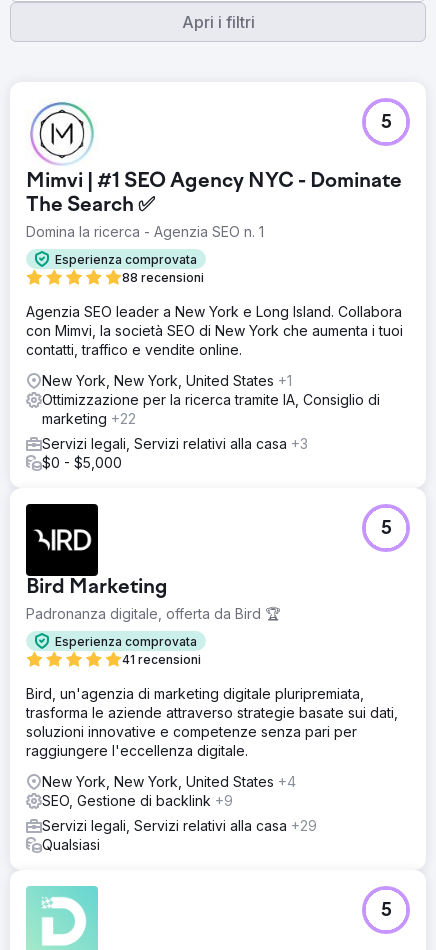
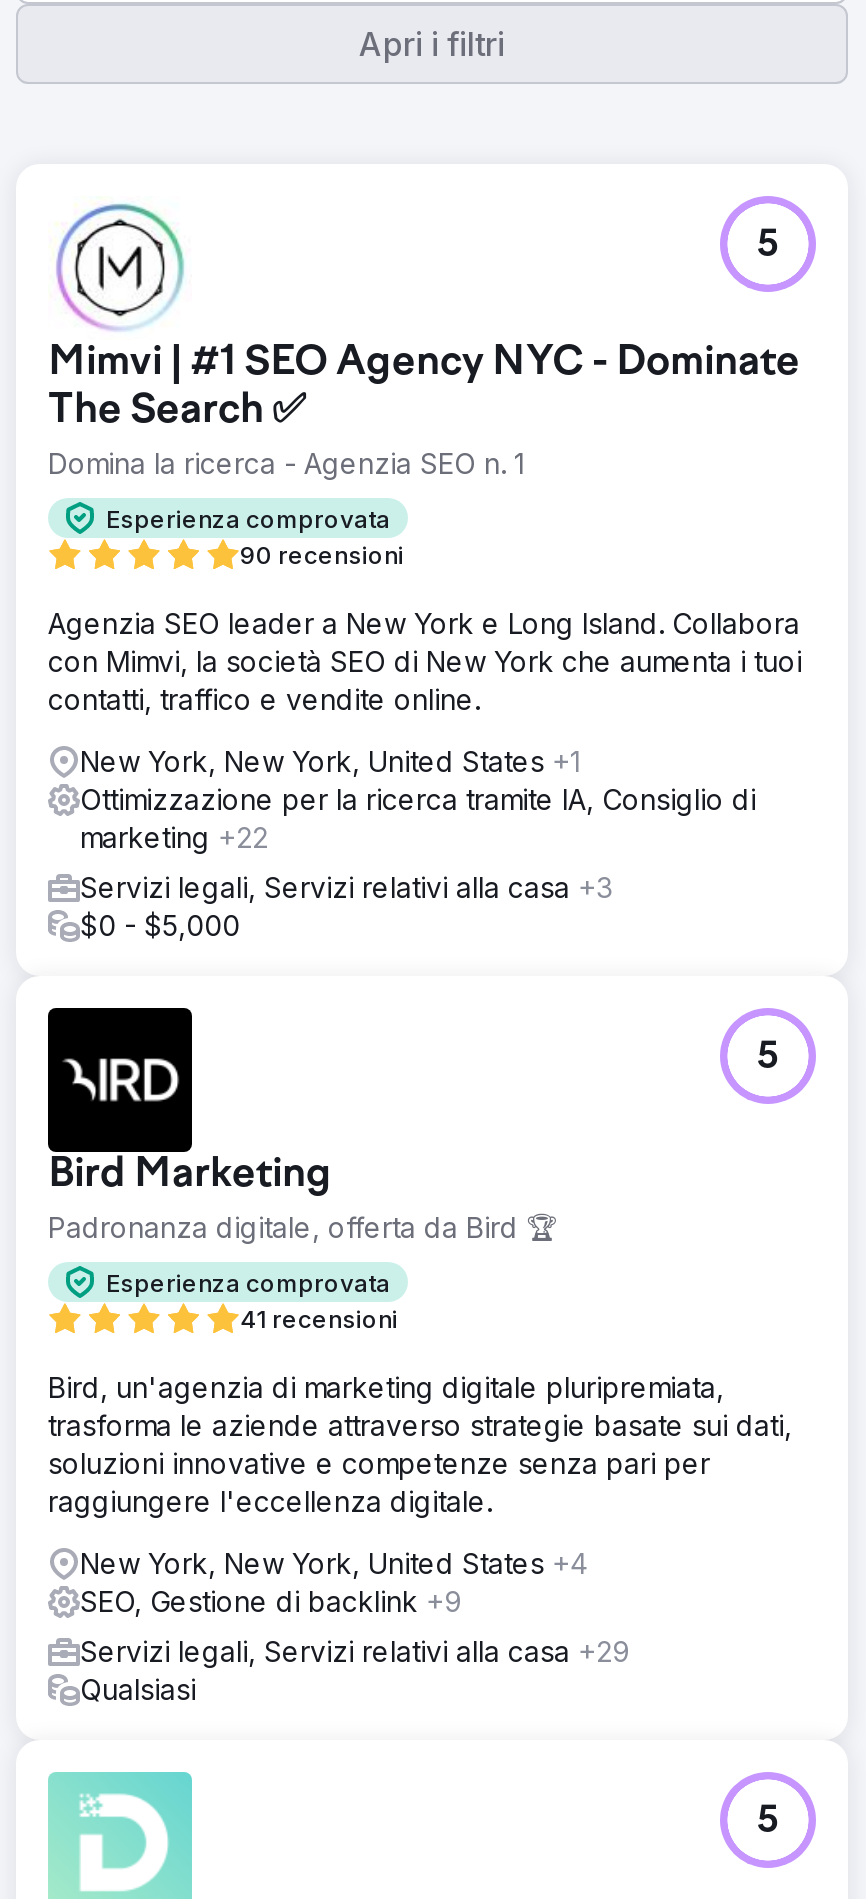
[122,270,204,285] 88 recensioni -> [240,540,404,570] 90 recensioni

